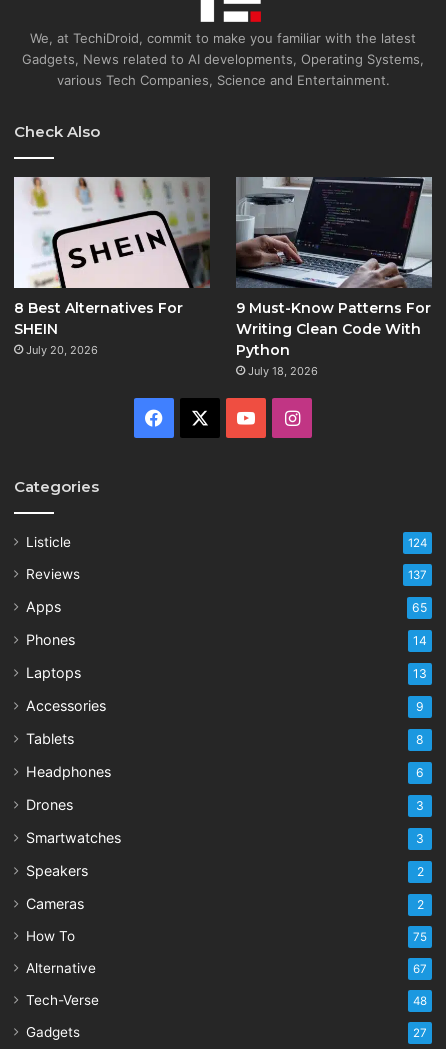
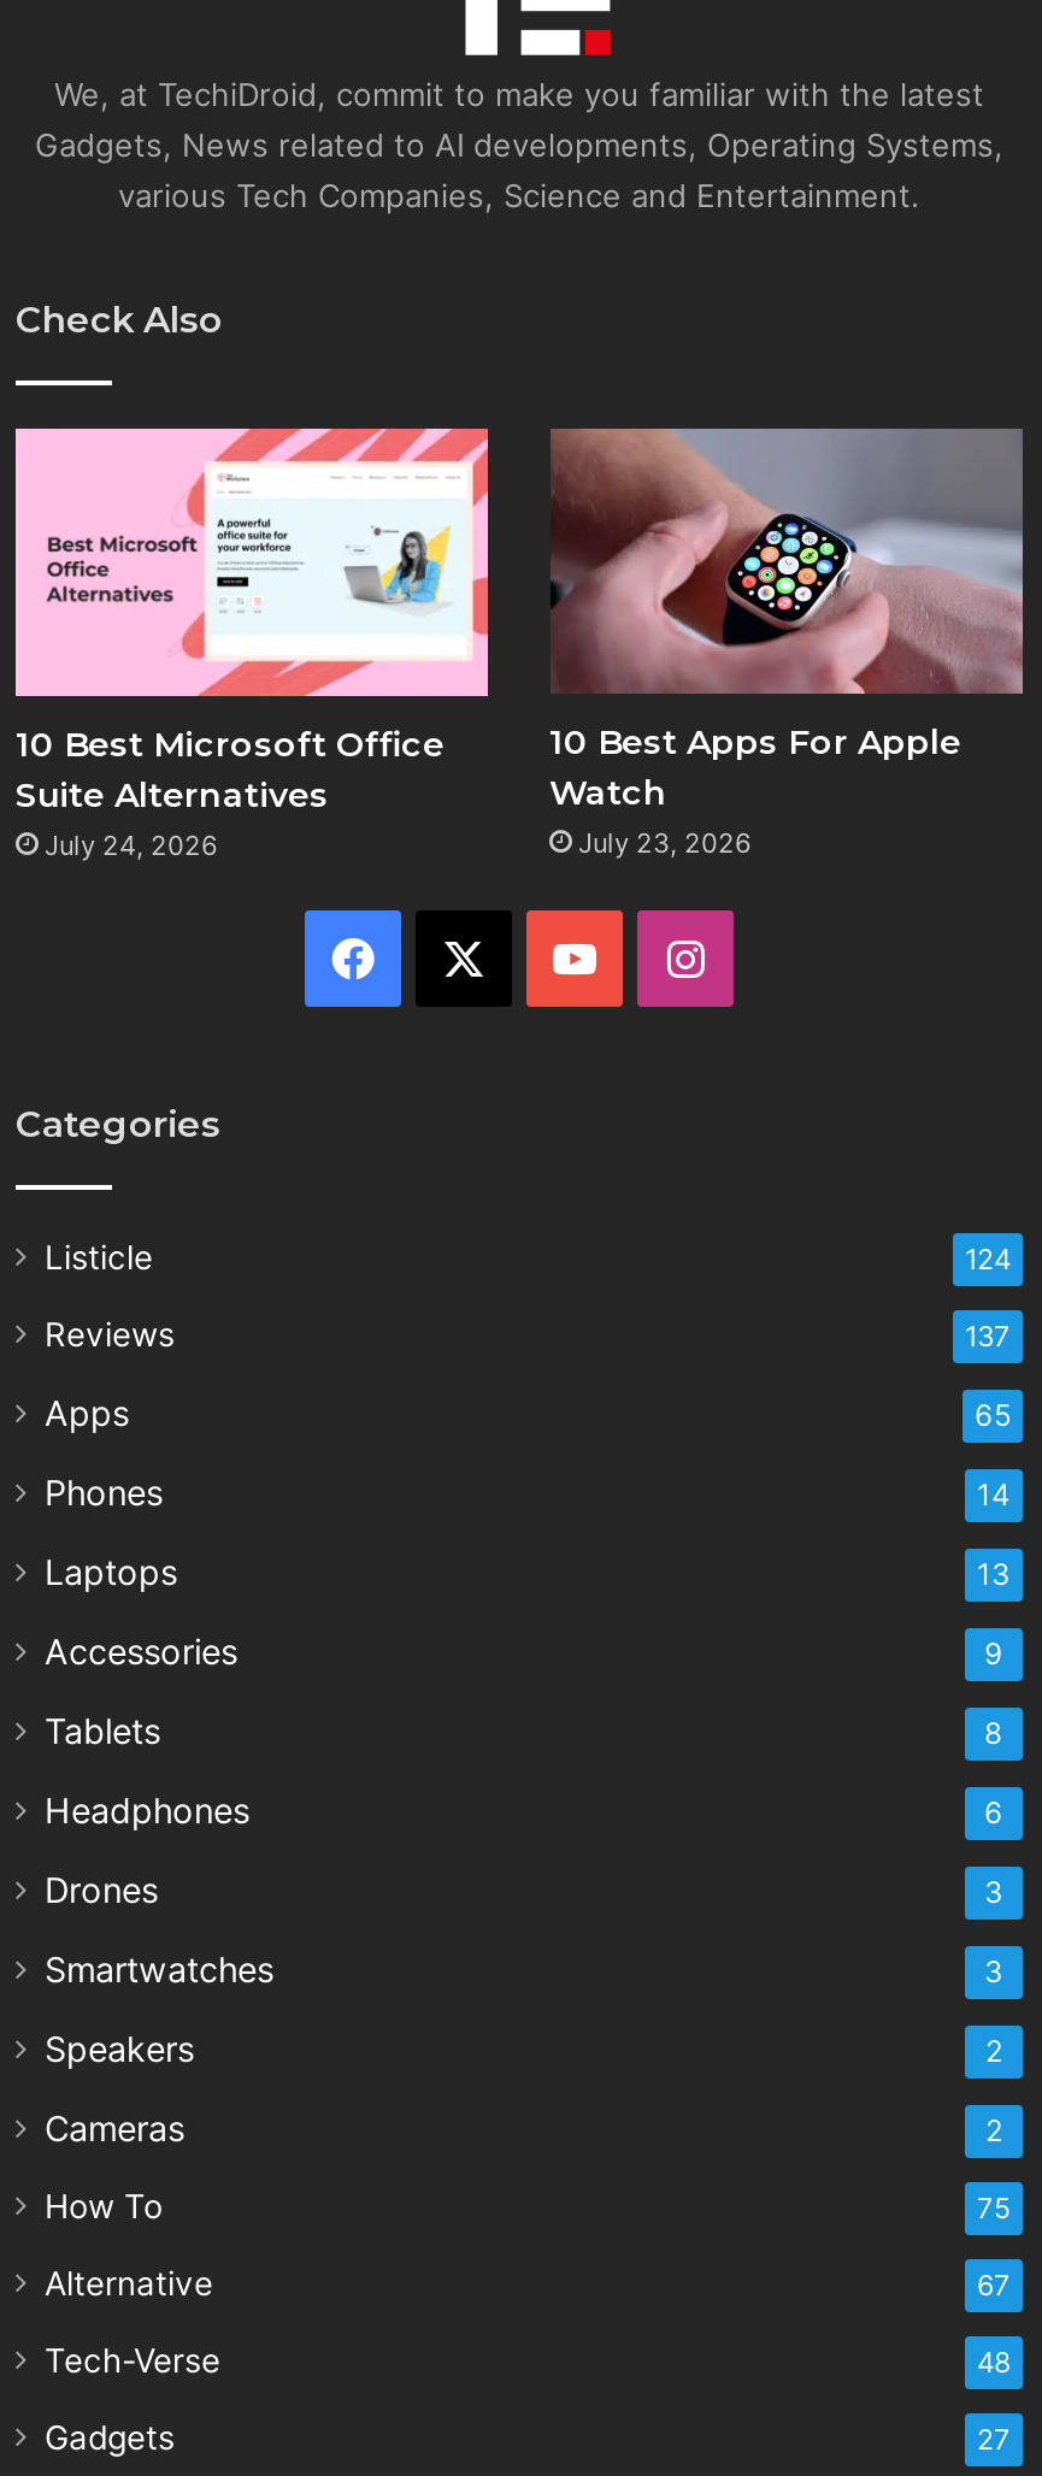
[14,176,210,357] [image] | 8 Best Alternatives For | SHEIN | July 20, 2026 -> [16,425,490,862] [image] | 10 Best Microsoft Office | Suite Alternatives | July 24, 2026
[235,176,432,378] [image] | 9 Must-Know Patterns For | Writing Clean Code With | Python | July 18, 2026 -> [549,428,1023,861] [image] | 10 Best Apps For Apple | Watch | July 23, 2026

